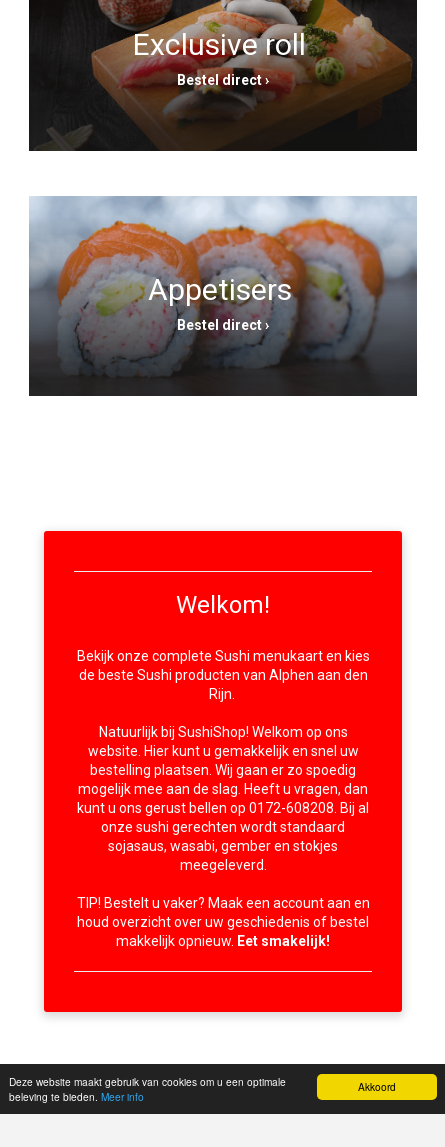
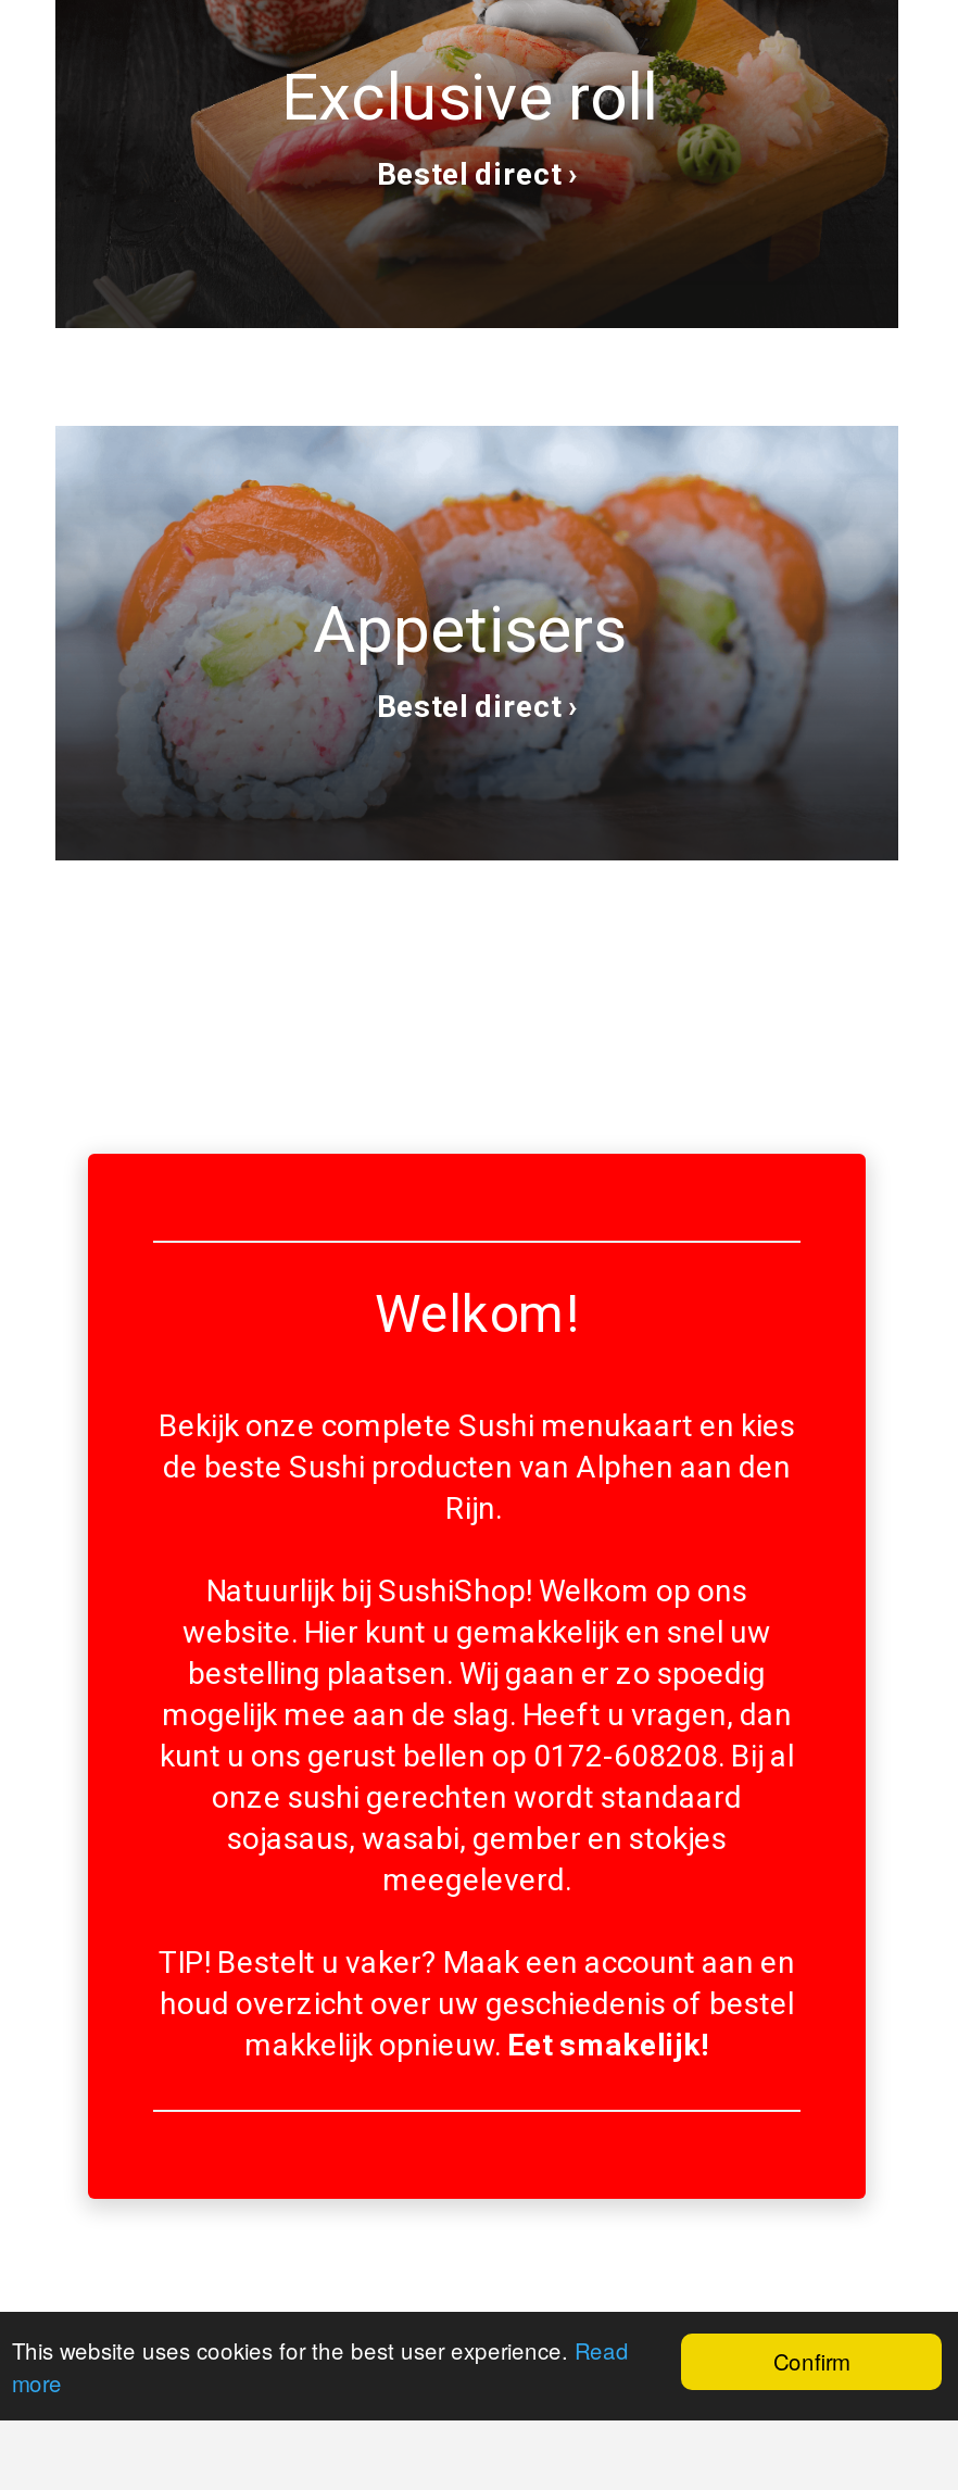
[9,1074,396,1104] Akkoord | Deze website maakt gebruik van cookies om u een optimale | beleving te bieden. Meer info -> [12,2334,849,2399] Confirm | This website uses cookies for the best user experience. Read | more

